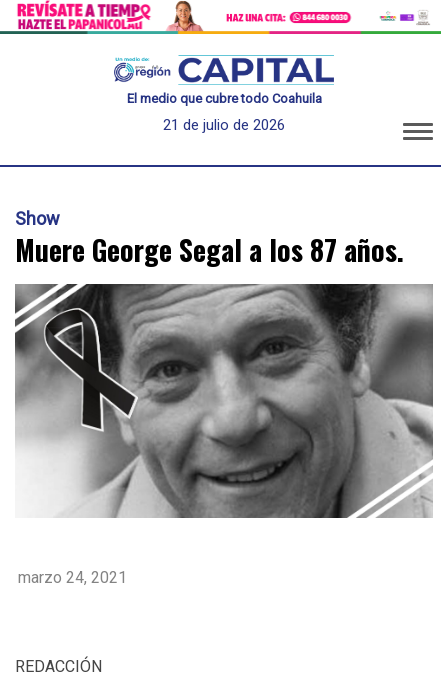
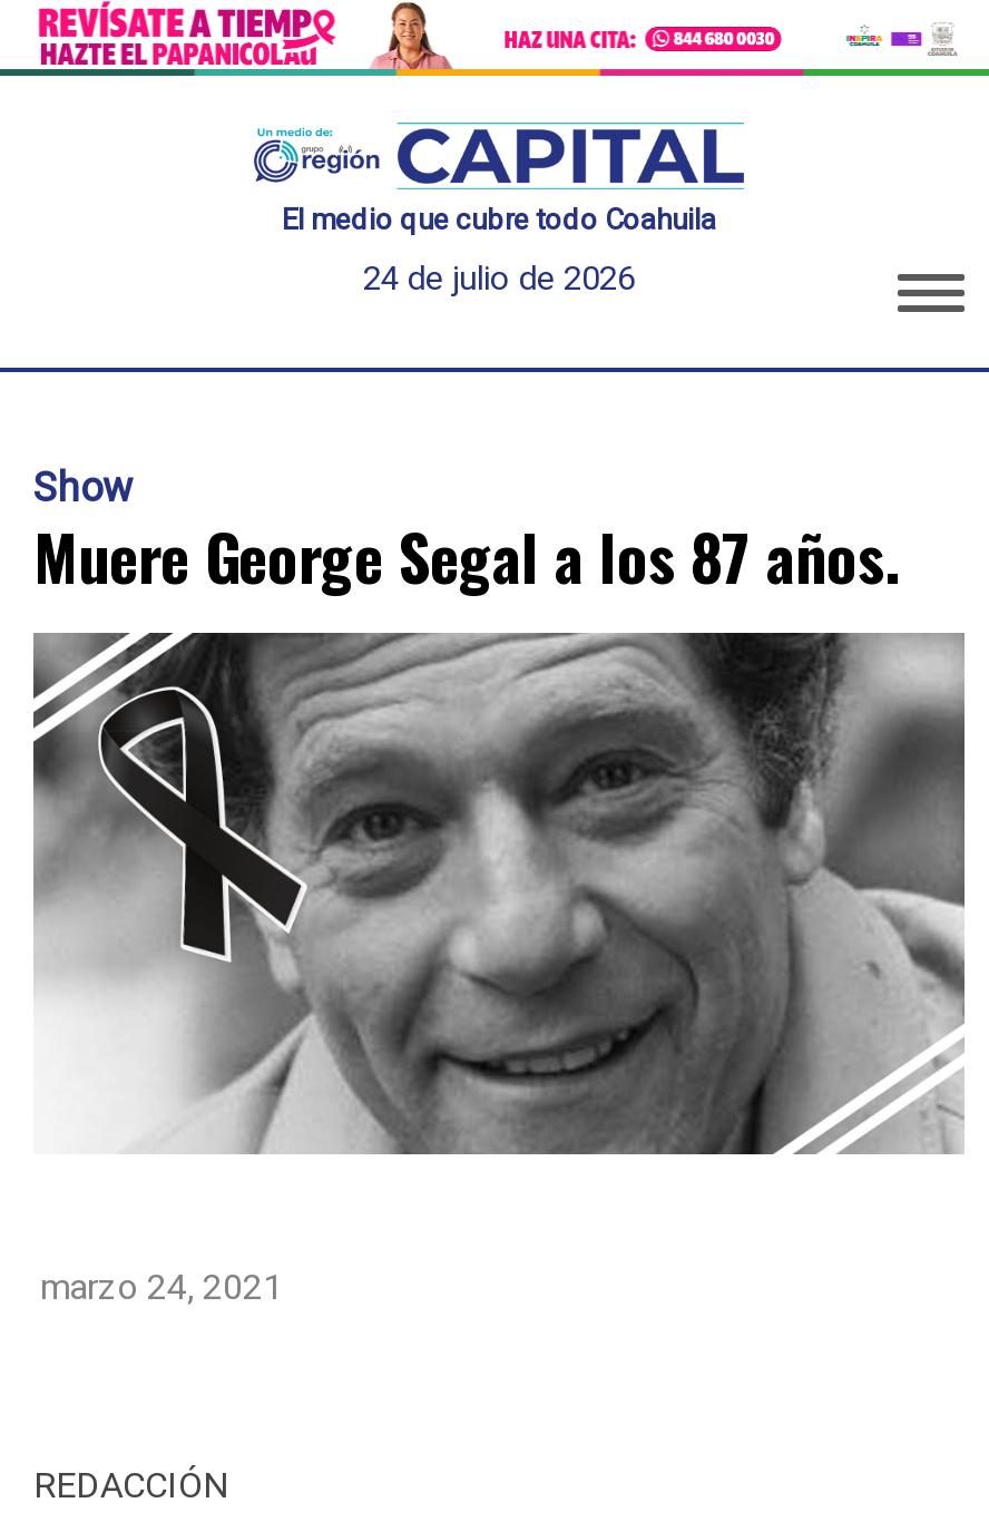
[163,116,285,134] 21 de julio de 2026 -> [363,259,635,299] 24 de julio de 2026

